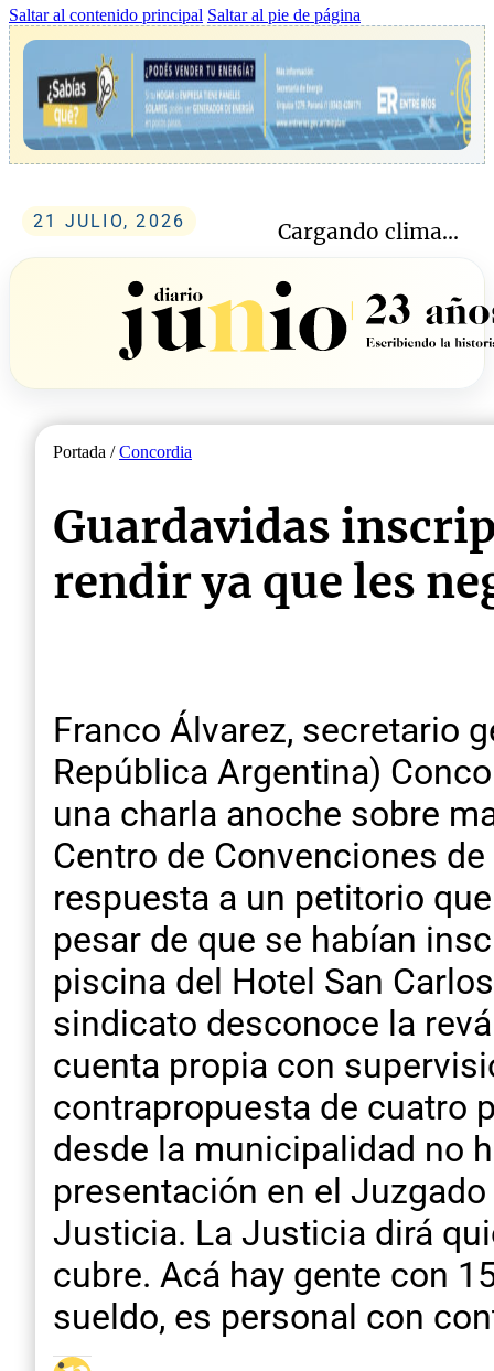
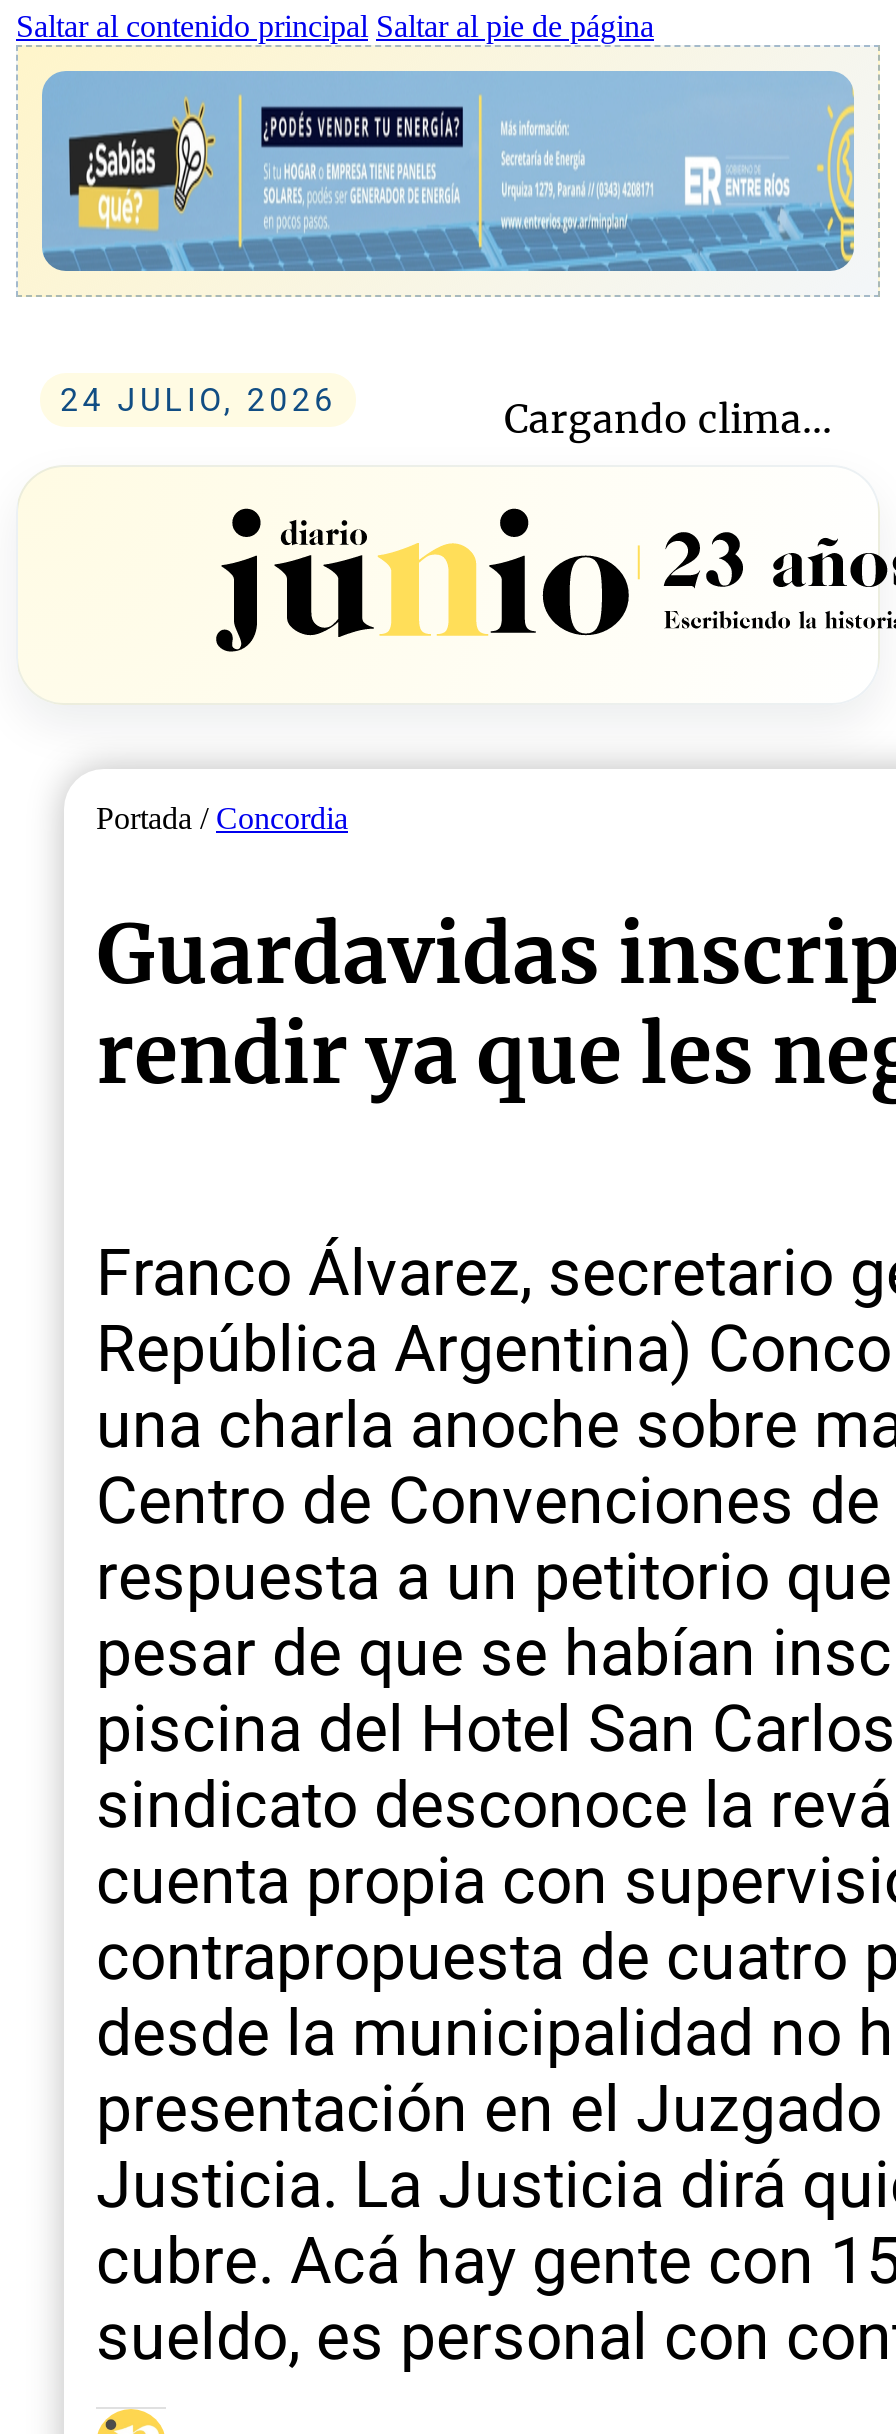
[33,211,186,232] 21 JULIO, 2026 -> [60,382,337,420] 24 JULIO, 2026

